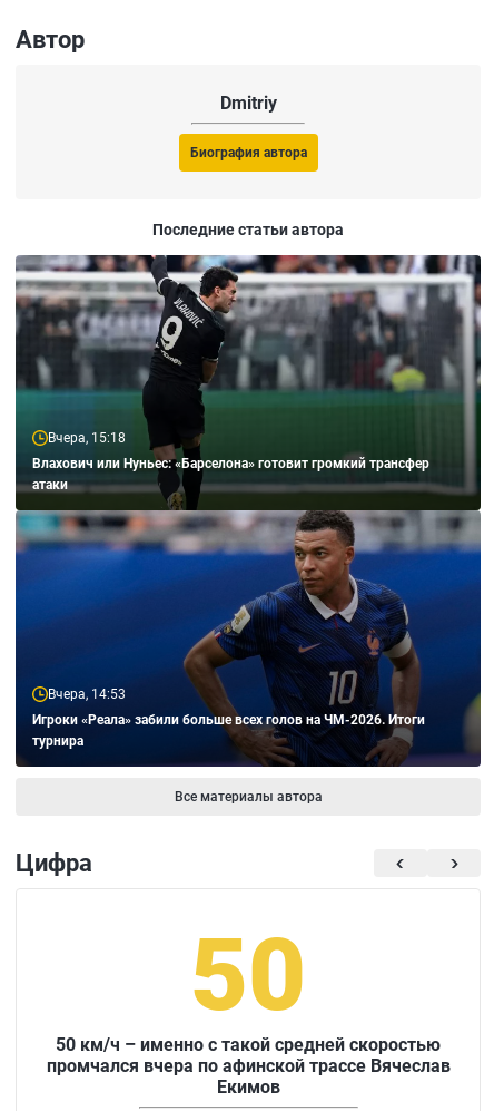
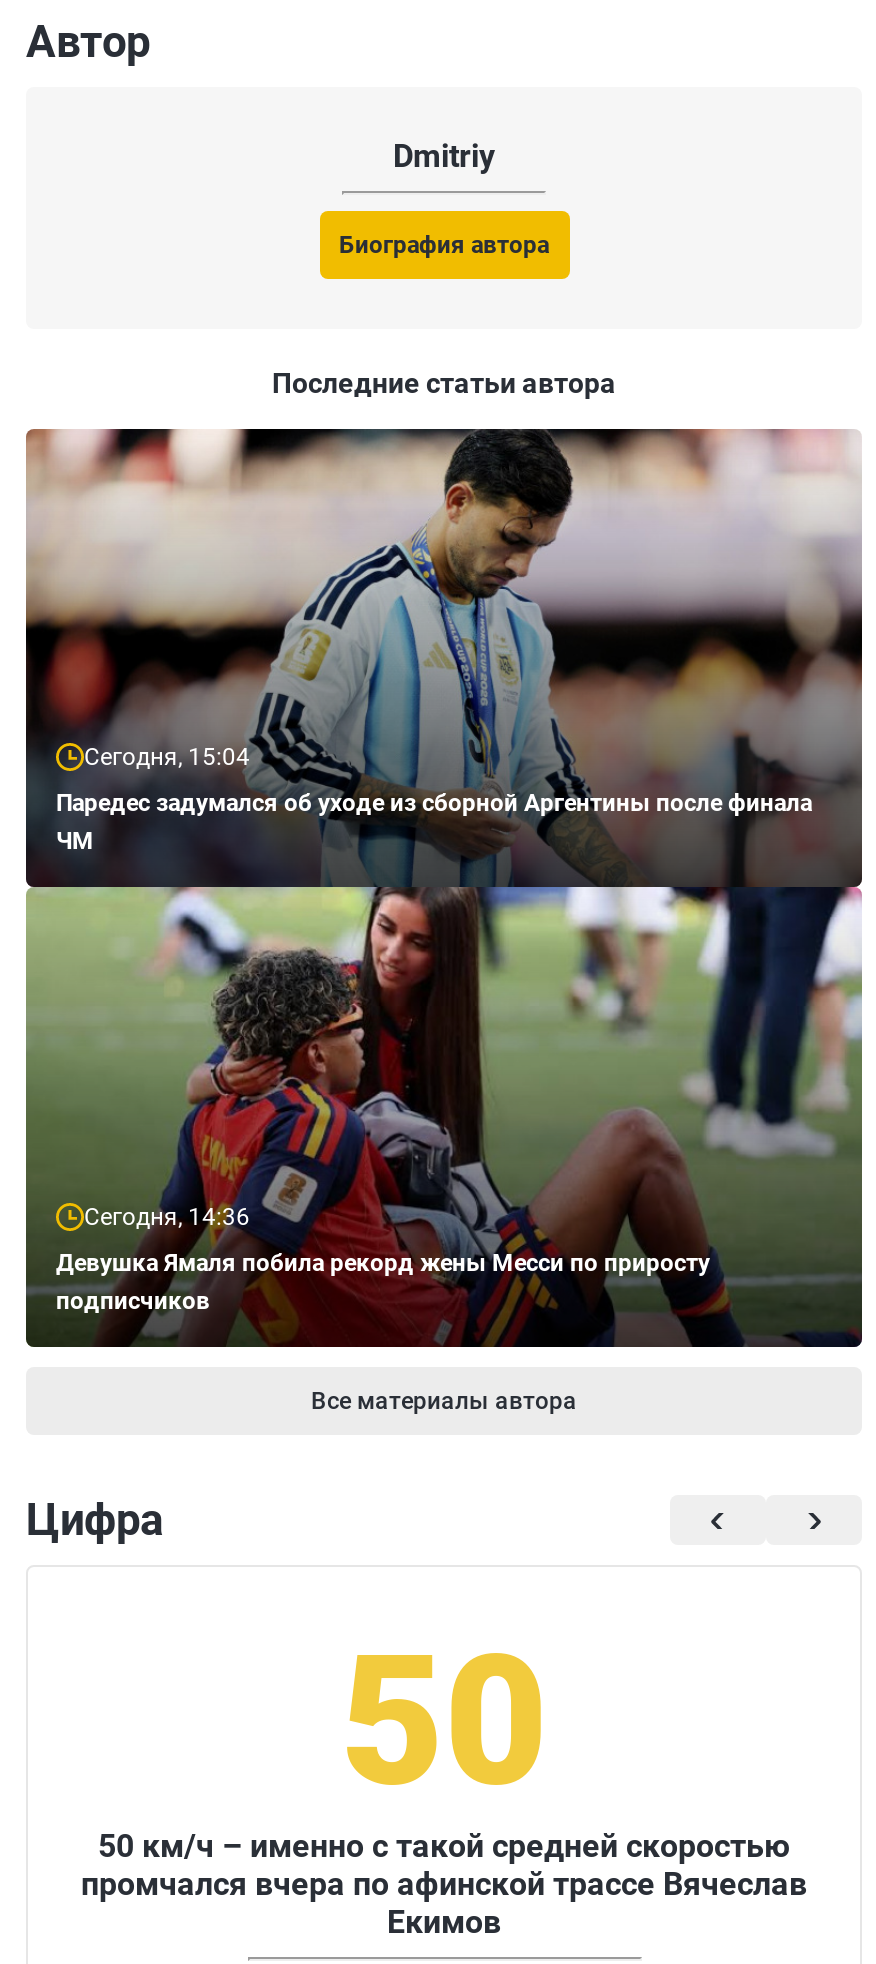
[14,254,482,767] [image] | Вчера, 15:18 -> [24,427,864,1347] [image] | Сегодня, 15:04
[32,456,429,493] Влахович или Нуньес: «Барселона» готовит громкий трансфер | атаки -> [56,790,812,856] Паредес задумался об уходе из сборной Аргентины после финала | ЧМ
[48,687,126,702] Вчера, 14:53 -> [84,1204,250,1232] Сегодня, 14:36
[32,712,425,749] Игроки «Реала» забили больше всех голов на ЧМ-2026. Итоги | турнира -> [56,1250,710,1316] Девушка Ямаля побила рекорд жены Месси по приросту | подписчиков

